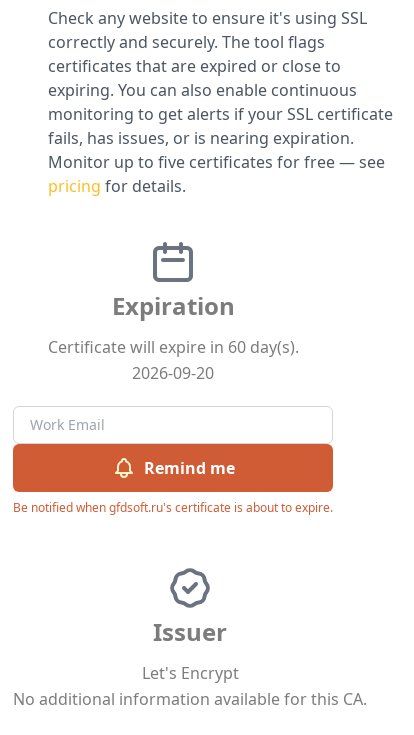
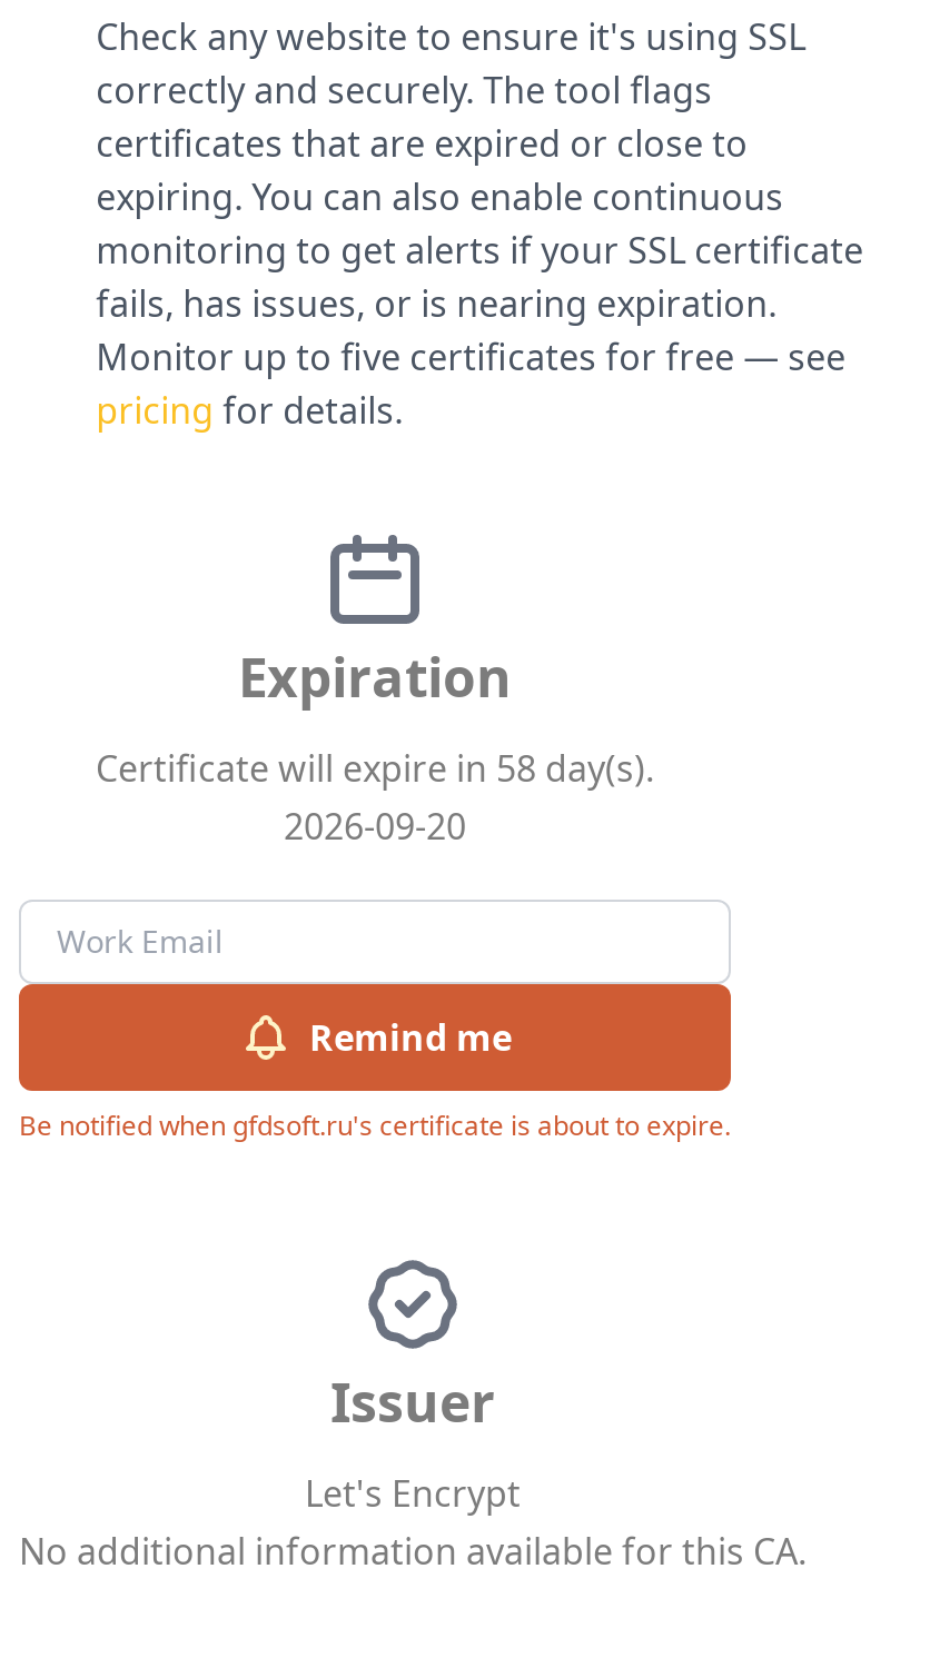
[47,336,298,358] Certificate will expire in 60 day(s). -> [96,744,654,793] Certificate will expire in 58 day(s).

